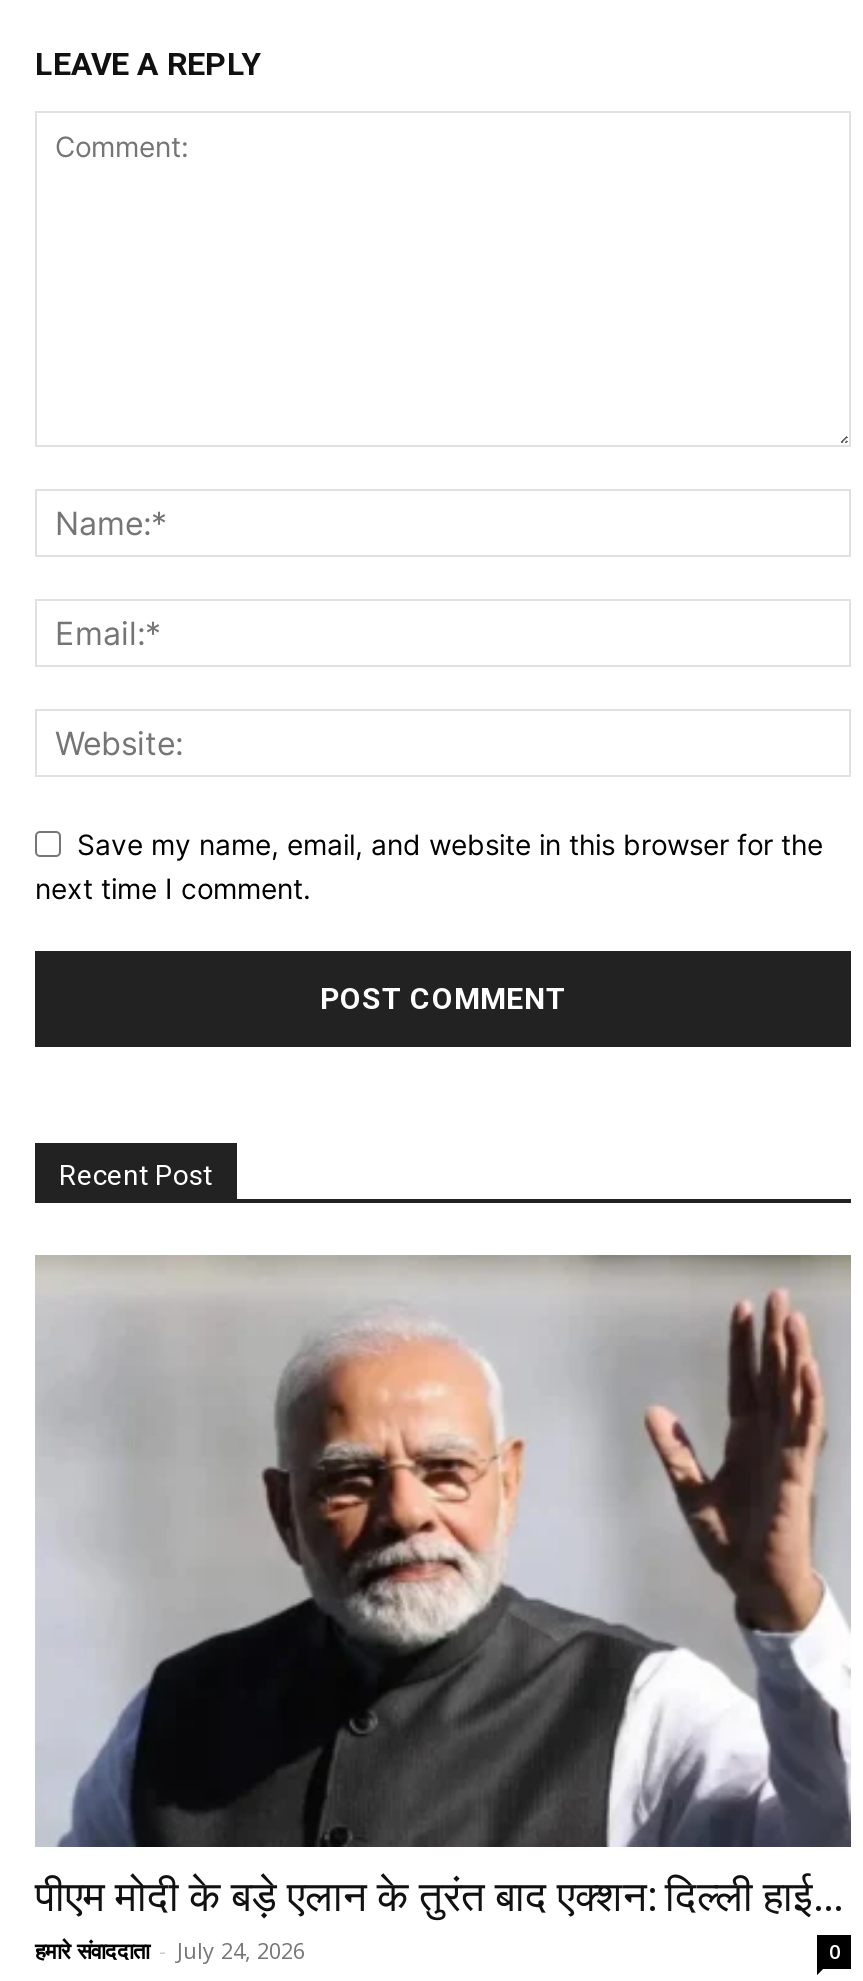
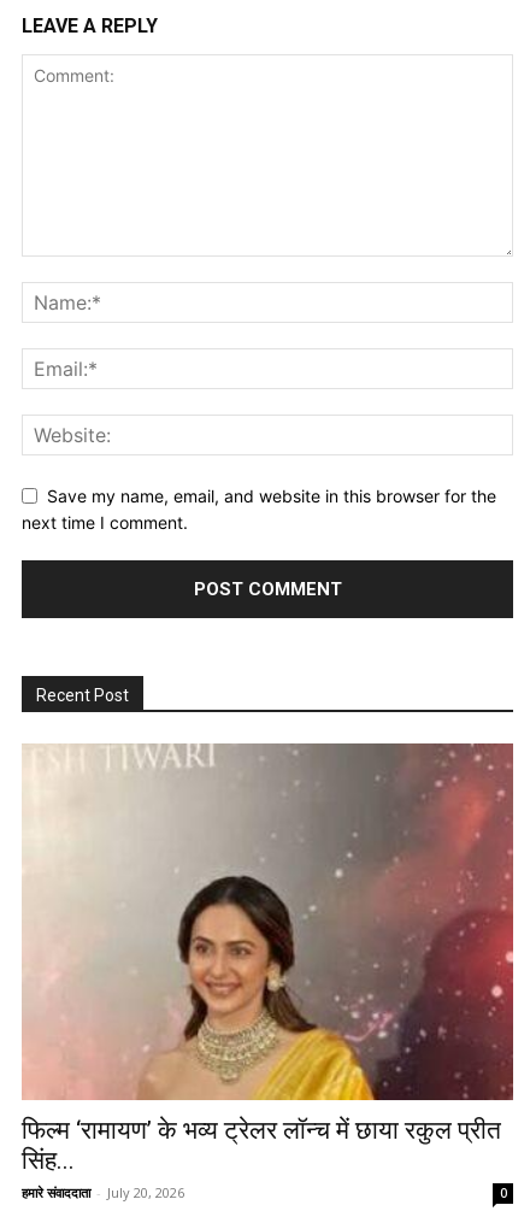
[35,1255,851,1966] [image] | पीएम मोदी के बड़े एलान के तुरंत बाद एक्शन: दिल्ली हाई... | हमारे संवाददाता - July 24, 2026 -> [22,743,514,1202] [image] | फिल्म ‘रामायण’ के भव्य ट्रेलर लॉन्च में छाया रकुल प्रीत | सिंह... | हमारे संवाददाता - July 20, 2026

